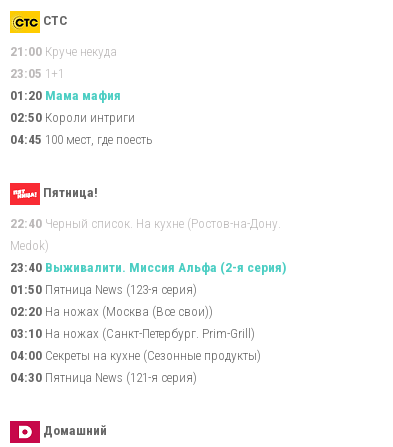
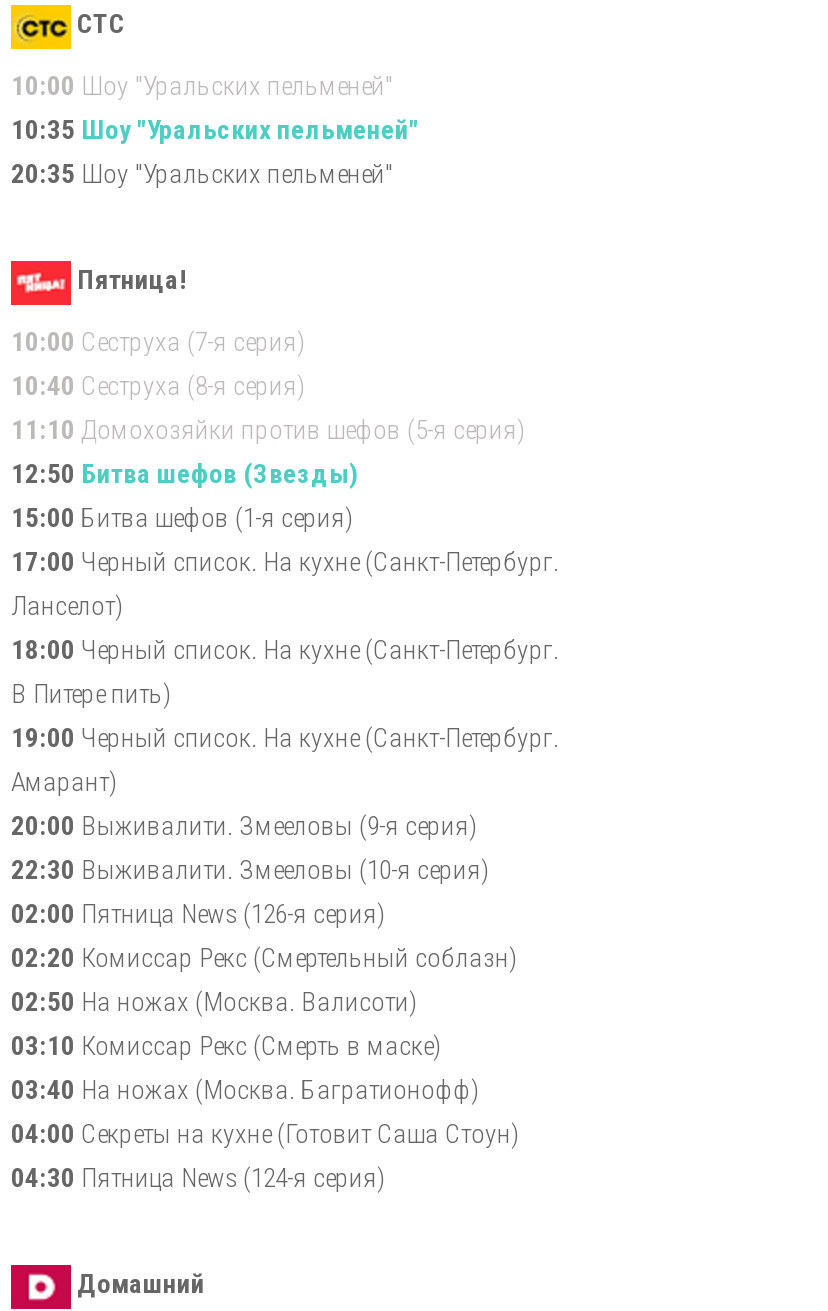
[10,44,153,147] 21:00 Круче некуда | 23:05 1+1 | 01:20 Мама мафия | 02:50 Короли интриги | 04:45 100 мест, где поесть -> [11,71,419,189] 10:00 Шоу "Уральских пельменей" | 10:35 Шоу "Уральских пельменей" | 20:35 Шоу "Уральских пельменей"
moved [43,185,98,200] -> [77,265,187,295]: Пятница!
[10,216,287,385] 22:40 Черный список. На кухне (Ростов-на-Дону. | Medok) | 23:40 Выживалити. Миссия Альфа (2-я серия) | 01:50 Пятница News (123-я серия) | 02:20 На ножах (Москва (Все свои)) | 03:10 На ножах (Санкт-Петербург. Prim-Grill) | 04:00 Секреты на кухне (Сезонные продукты) | 04:30 Пятница News (121-я серия) -> [11,327,559,1193] 10:00 Сеструха (7-я серия) | 10:40 Сеструха (8-я серия) | 11:10 Домохозяйки против шефов (5-я серия) | 12:50 Битва шефов (Звезды) | 15:00 Битва шефов (1-я серия) | 17:00 Черный список. На кухне (Санкт-Петербург. | Ланселот) | 18:00 Черный список. На кухне (Санкт-Петербург. | В Питере пить) | 19:00 Черный список. На кухне (Санкт-Петербург. | Амарант) | 20:00 Выживалити. Змееловы (9-я серия) | 22:30 Выживалити. Змееловы (10-я серия) | 02:00 Пятница News (126-я серия) | 02:20 Комиссар Рекс (Смертельный соблазн) | 02:50 На ножах (Москва. Валисоти) | 03:10 Комиссар Рекс (Смерть в маске) | 03:40 На ножах (Москва. Багратионофф) | 04:00 Секреты на кухне (Готовит Саша Стоун) | 04:30 Пятница News (124-я серия)

